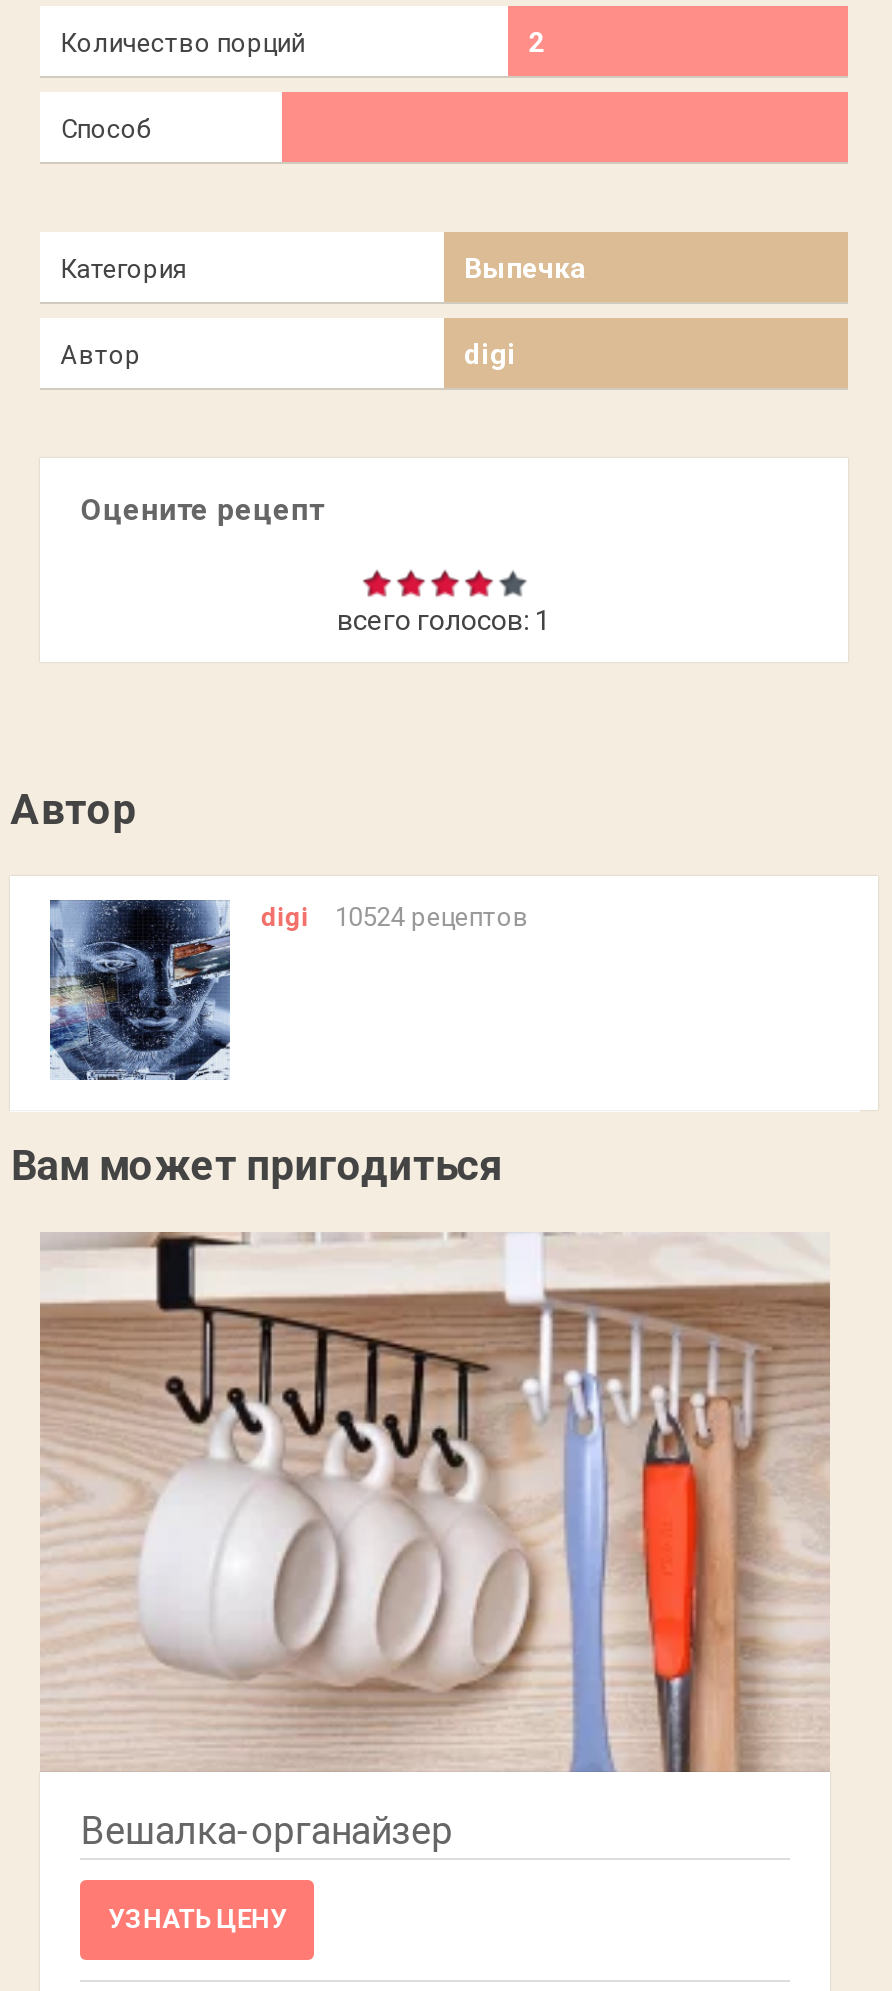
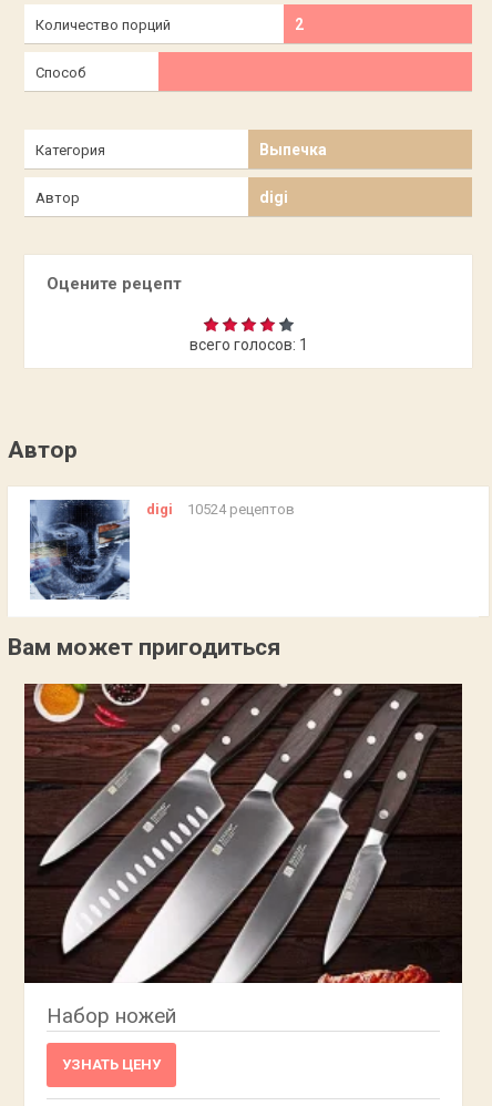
[38,1232,832,1853] [image] | Вешалка-органайзер -> [23,683,463,1028] [image] | Набор ножей

